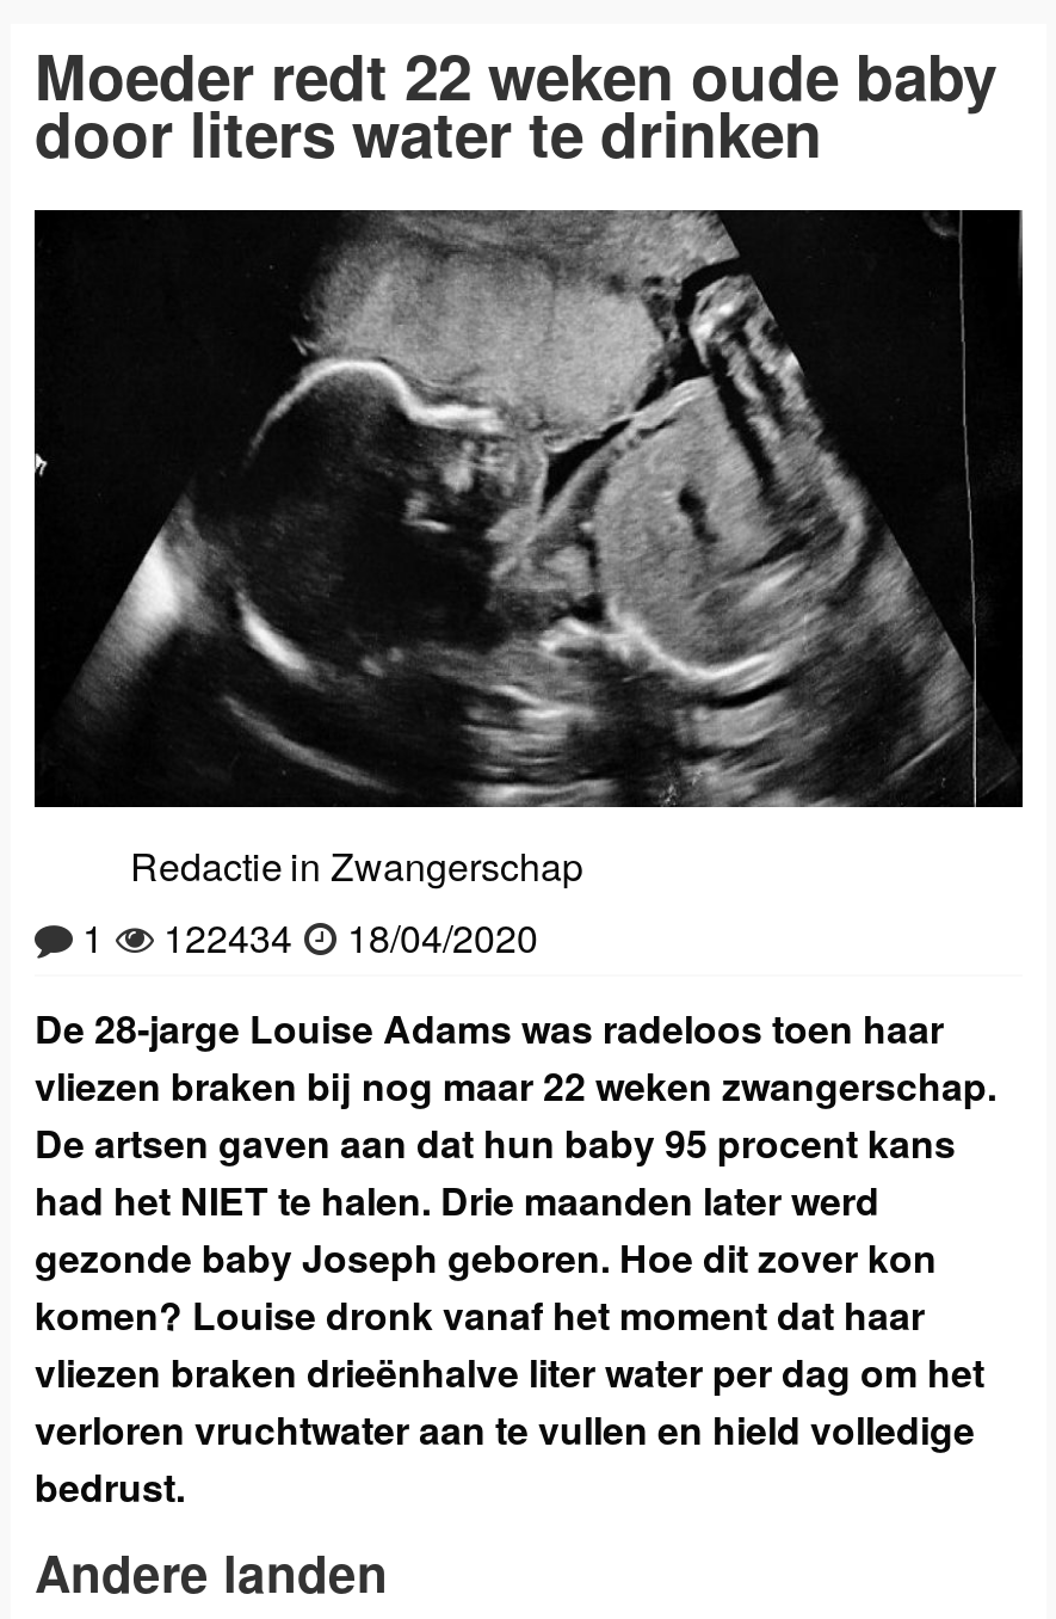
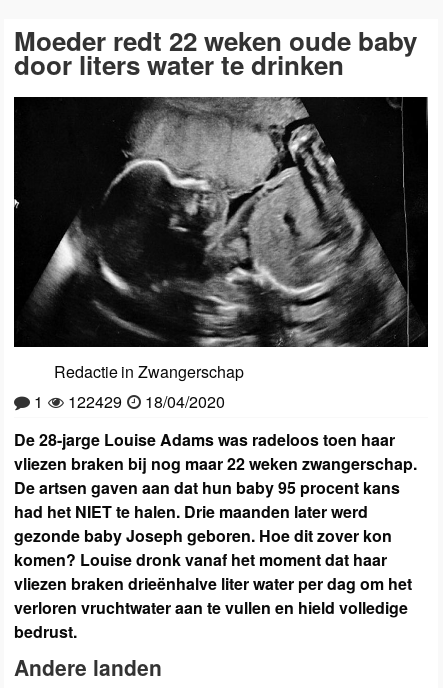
[73,910,538,965] 1 122434 18/04/2020 -> [30,390,225,413] 1 122429 18/04/2020

